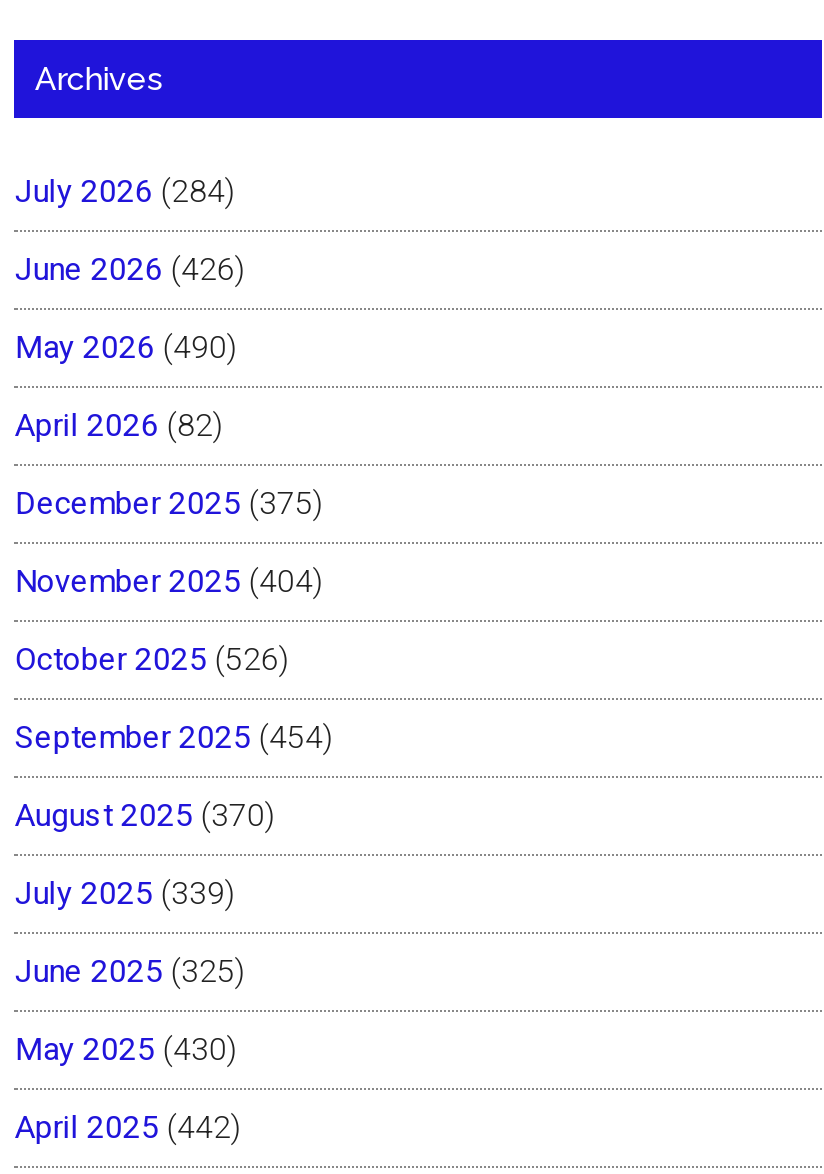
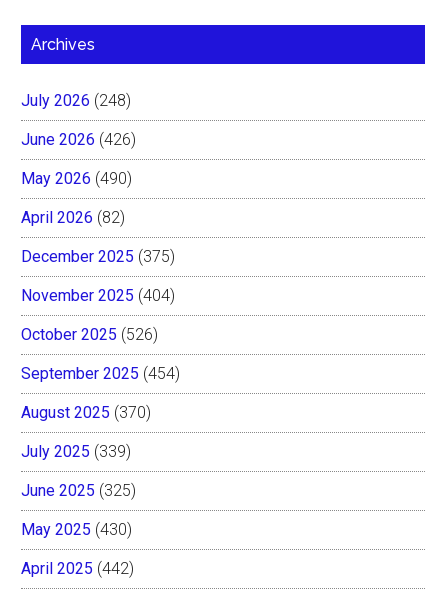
[15,172,235,210] July 2026 (284) -> [21,91,131,110] July 2026 (248)

